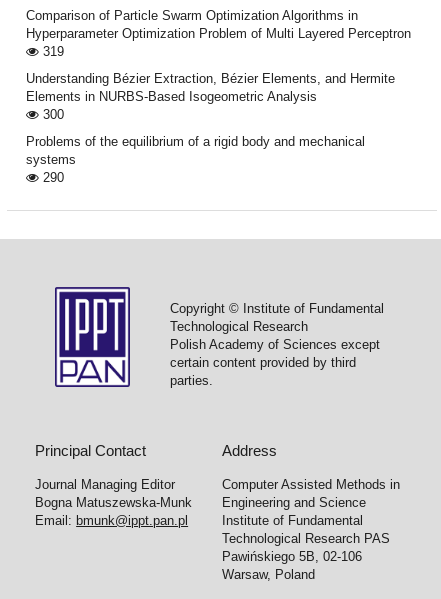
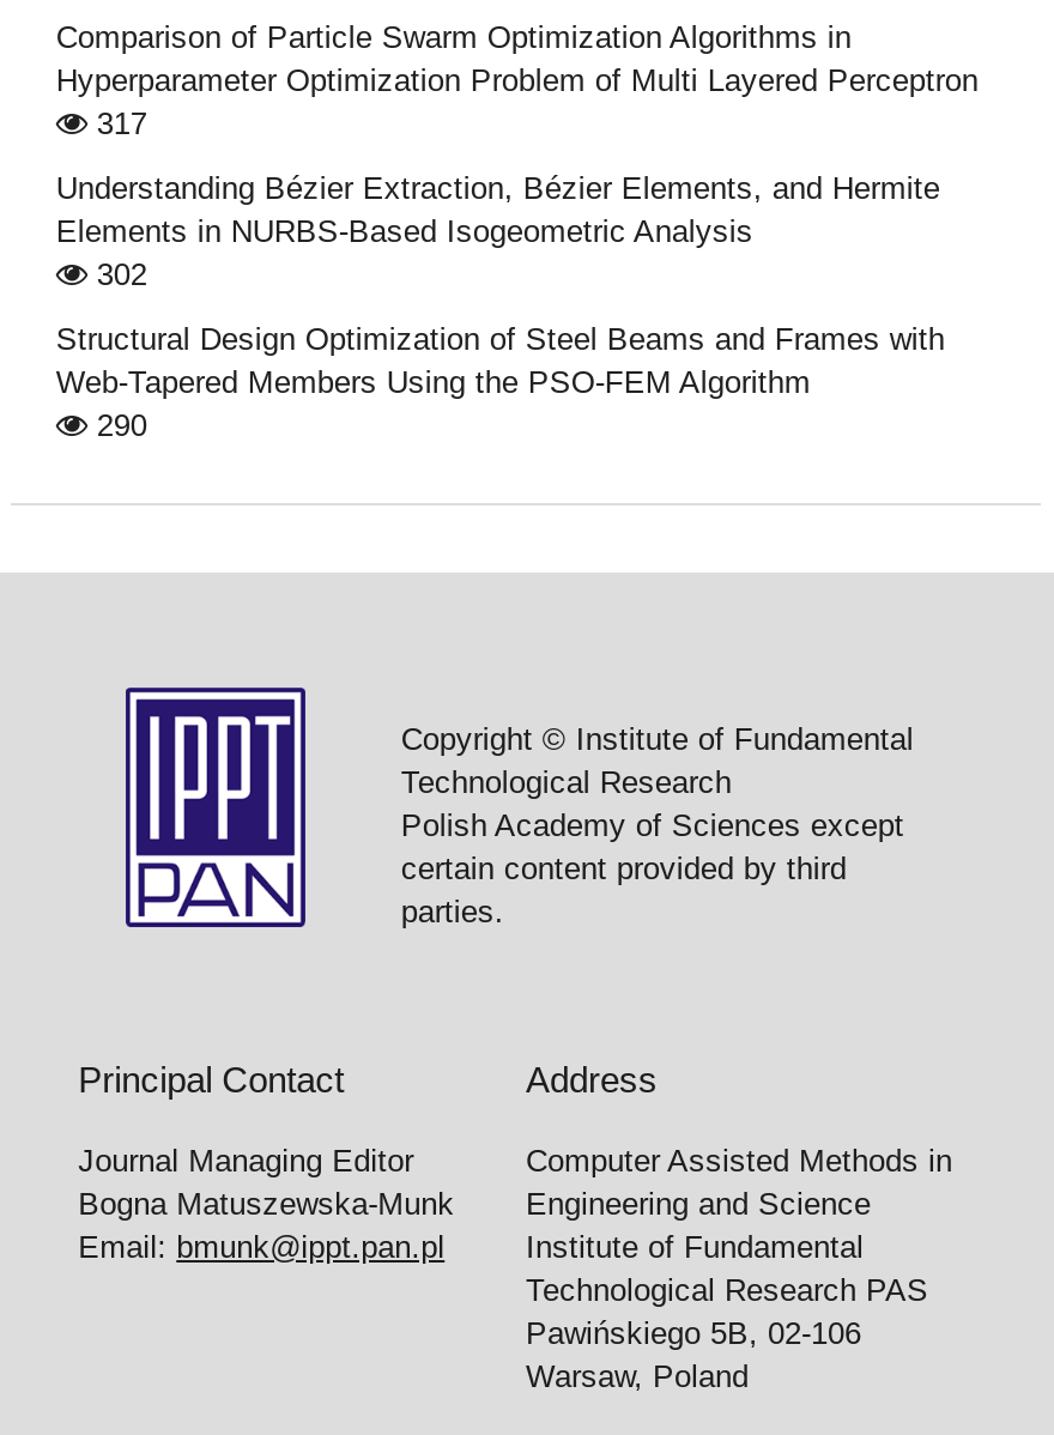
[39,44,64,59] 319 -> [87,105,147,141] 317
[39,107,64,122] 300 -> [87,256,147,292] 302
[26,134,365,167] Problems of the equilibrium of a rigid body and mechanical | systems -> [56,321,945,401] Structural Design Optimization of Steel Beams and Frames with | Web-Tapered Members Using the PSO-FEM Algorithm

